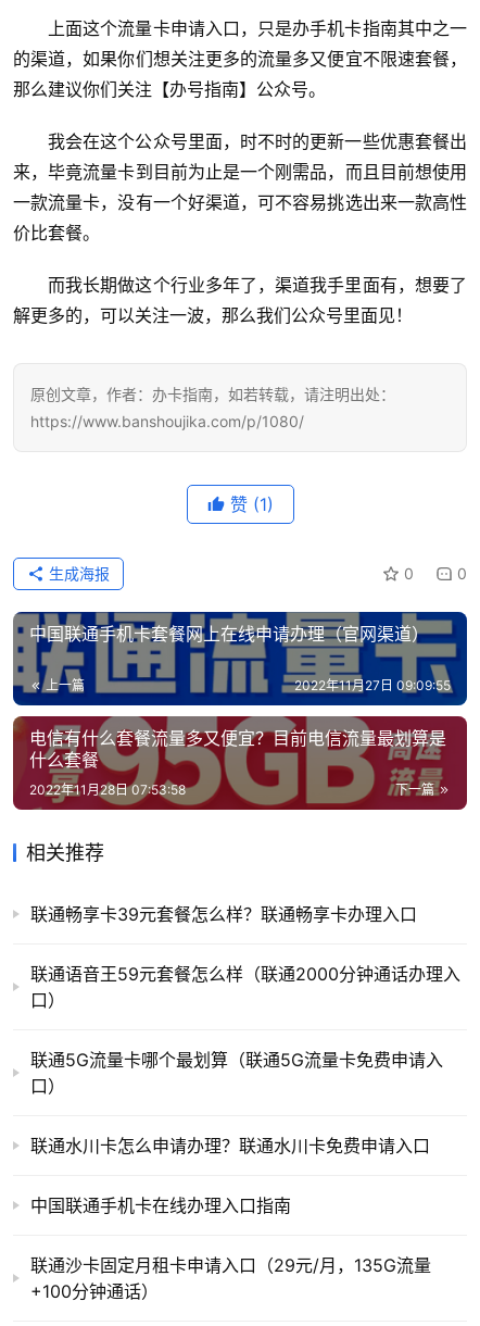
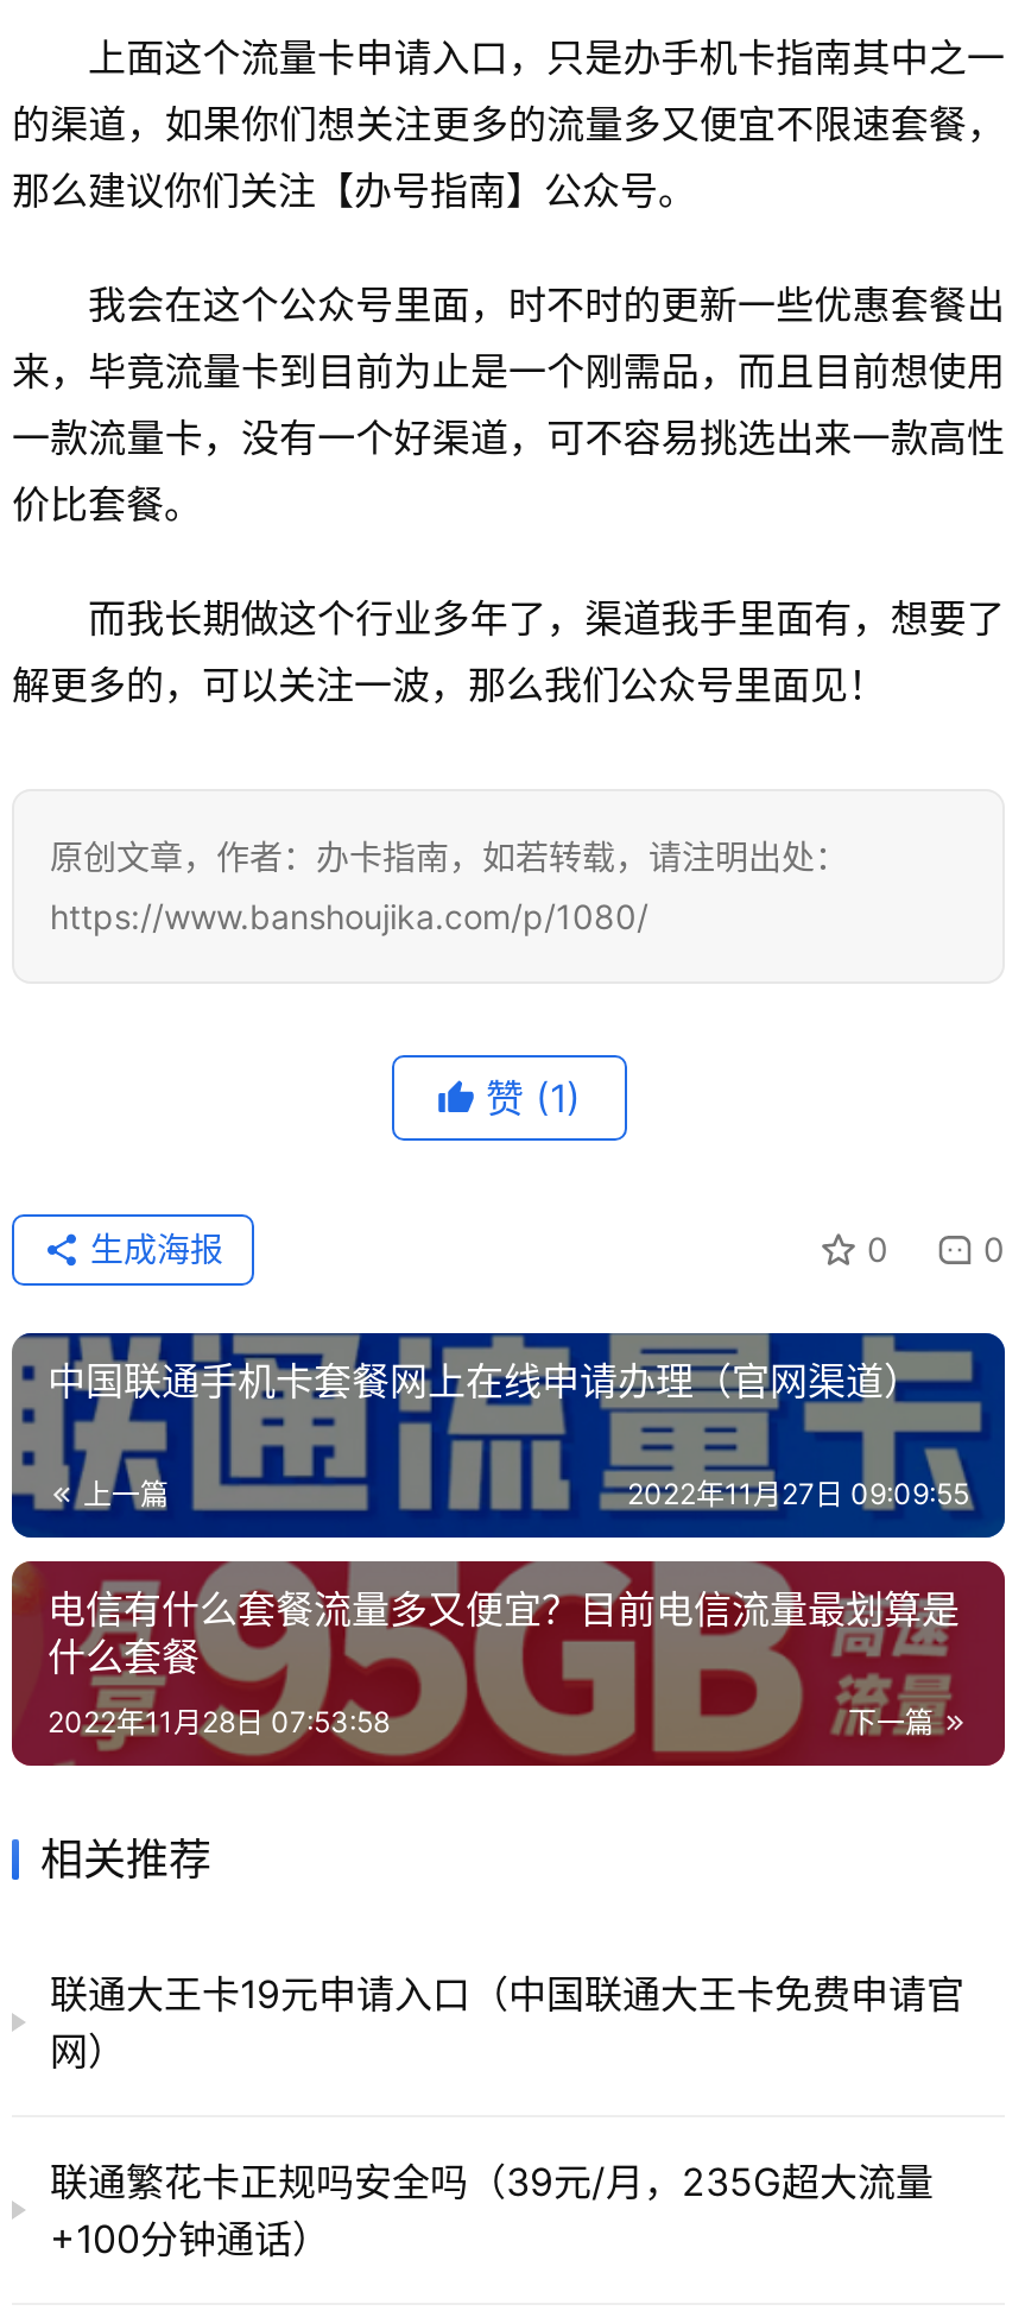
[30,903,460,1276] 联通畅享卡39元套餐怎么样？联通畅享卡办理入口 | 联通语音王59元套餐怎么样（联通2000分钟通话办理入 | 口） | 联通5G流量卡哪个最划算（联通5G流量卡免费申请入 | 口） | 联通水川卡怎么申请办理？联通水川卡免费申请入口 | 中国联通手机卡在线办理入口指南 | 联通沙卡固定月租卡申请入口（29元/月，135G流量 -> [50,1970,964,2205] 联通大王卡19元申请入口（中国联通大王卡免费申请官 | 网） | 联通繁花卡正规吗安全吗（39元/月，235G超大流量

